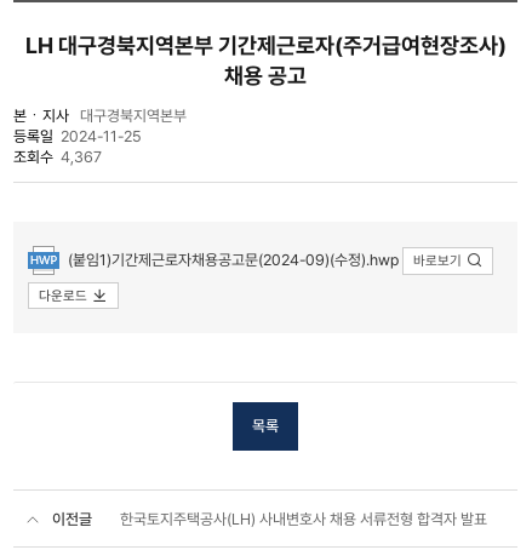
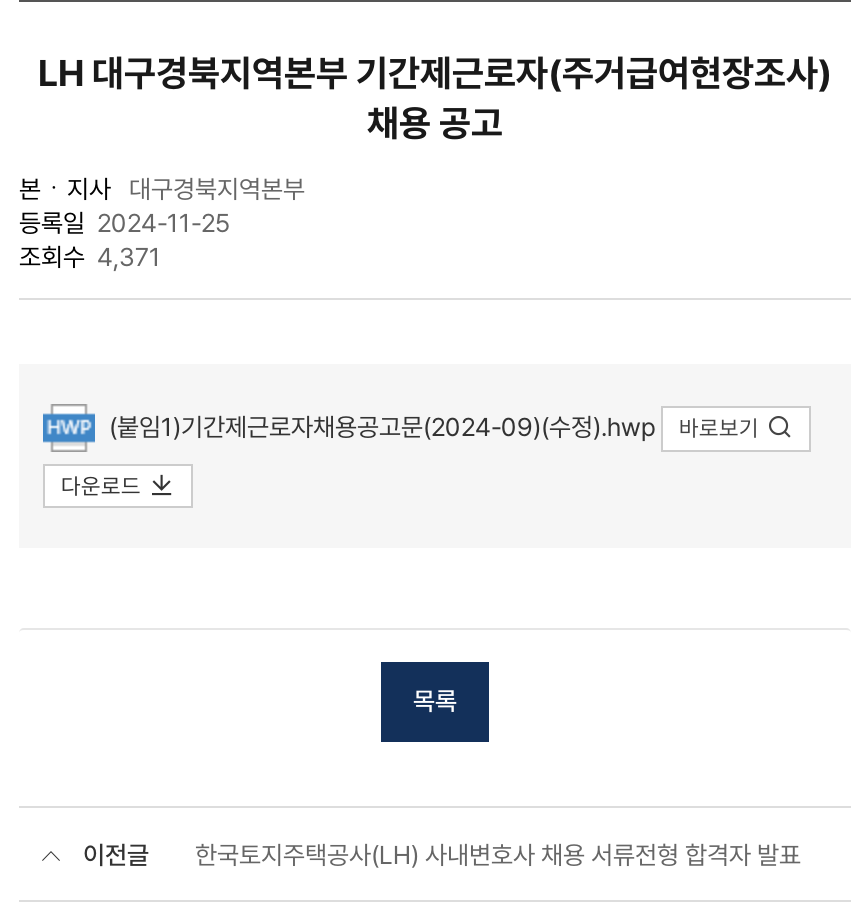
[13,148,102,166] 조회수 4,367 -> [19,242,161,272] 조회수 4,371

